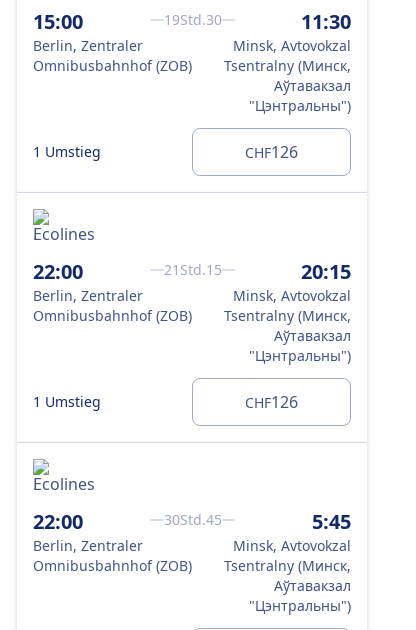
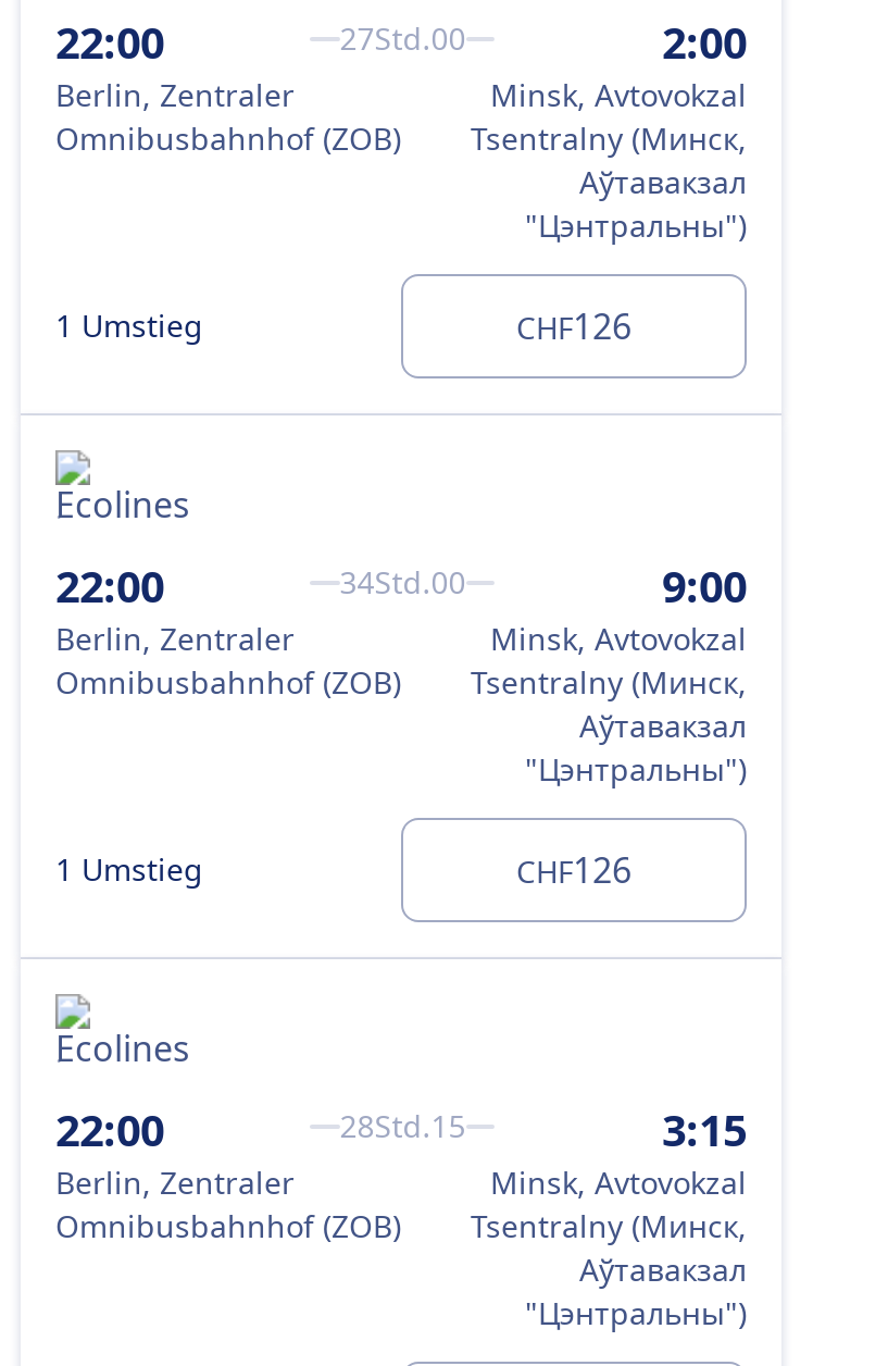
[33,8,83,35] 15:00 -> [55,13,164,72] 22:00
[164,8,351,35] 19Std.30 | 11:30 -> [340,13,747,72] 27Std.00 | 2:00
[164,258,351,285] 21Std.15 | 20:15 -> [340,557,747,616] 34Std.00 | 9:00
[164,508,351,535] 30Std.45 | 5:45 -> [340,1101,747,1159] 28Std.15 | 3:15

